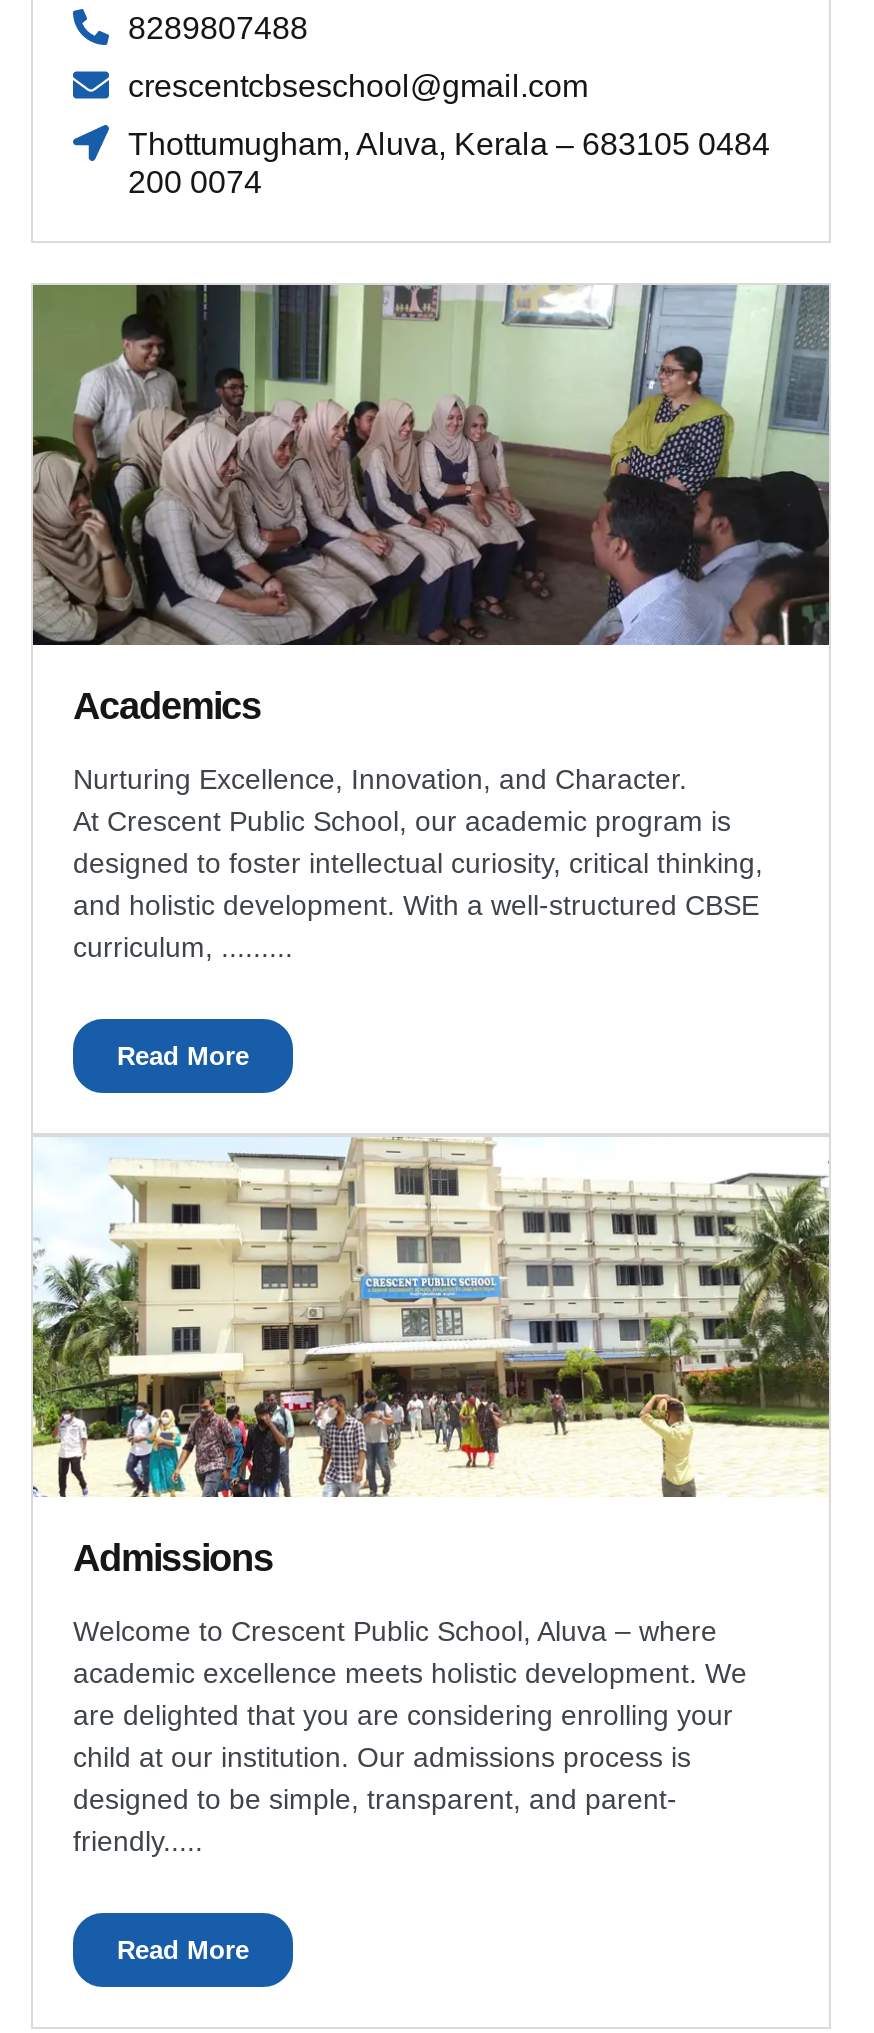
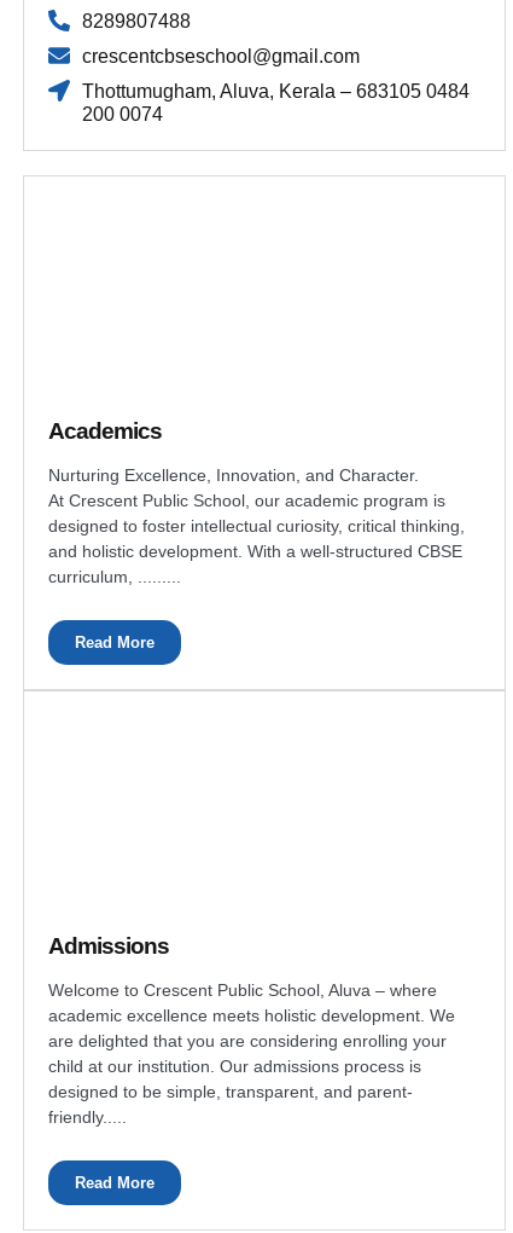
[31,283,831,647] [image] -> none
[31,1135,831,1499] [image] -> none

